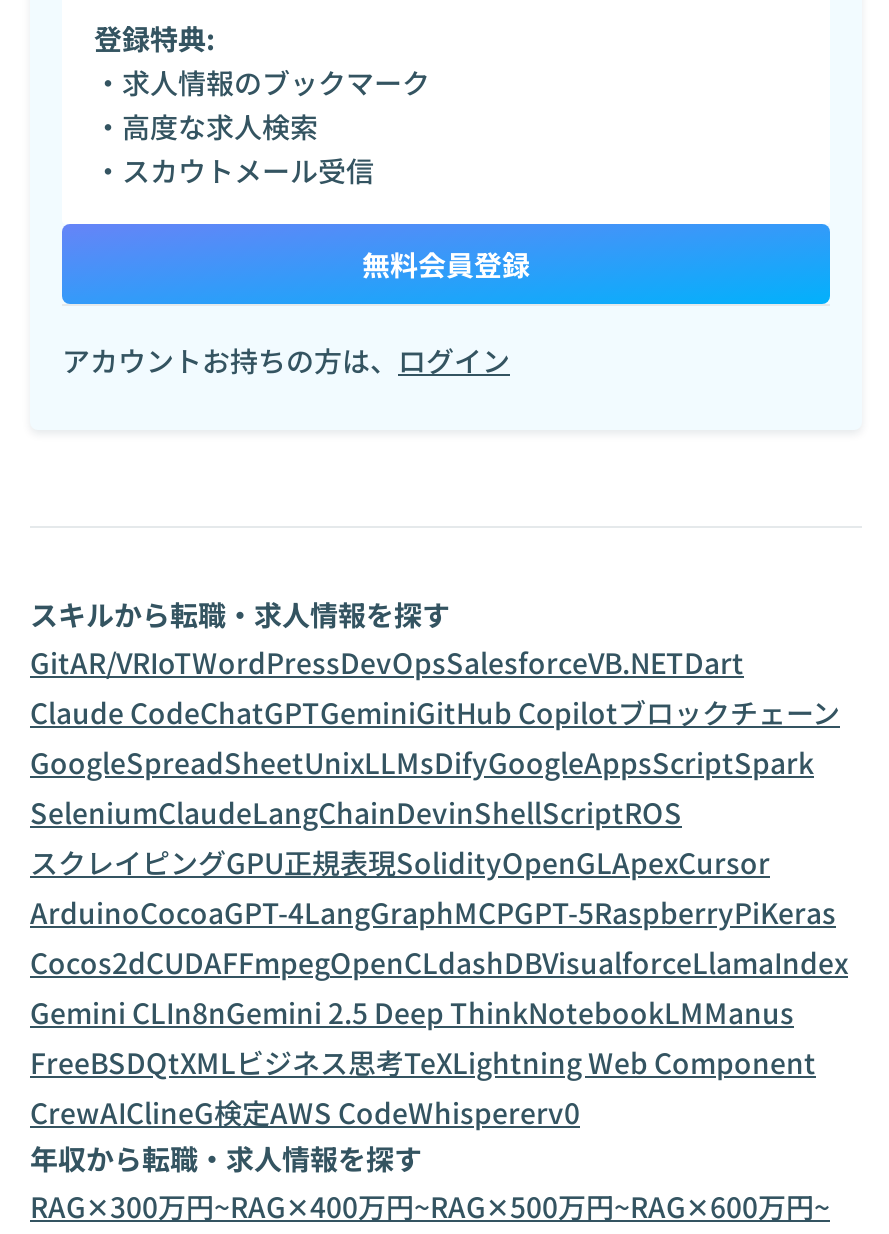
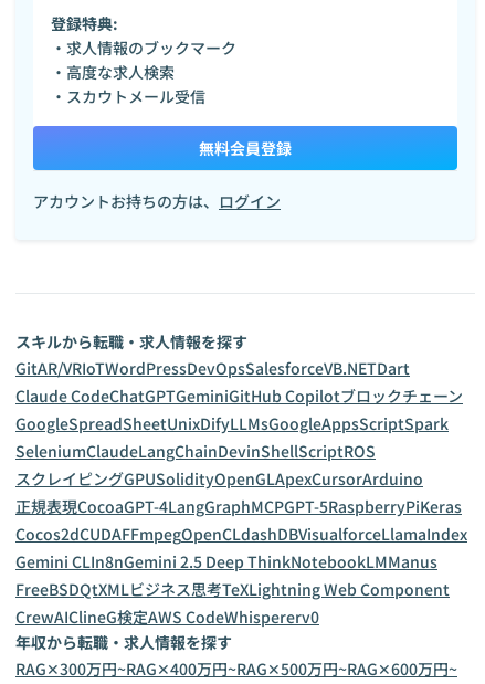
[30,743,814,783] GoogleSpreadSheetUnixLLMsDifyGoogleAppsScriptSpark -> [15,413,449,435] GoogleSpreadSheetUnixDifyLLMsGoogleAppsScriptSpark
[30,843,836,933] スクレイピングGPU正規表現SolidityOpenGLApexCursor | ArduinoCocoaGPT-4LangGraphMCPGPT-5RaspberryPiKeras -> [15,468,462,518] スクレイピングGPUSolidityOpenGLApexCursorArduino | 正規表現CocoaGPT-4LangGraphMCPGPT-5RaspberryPiKeras

